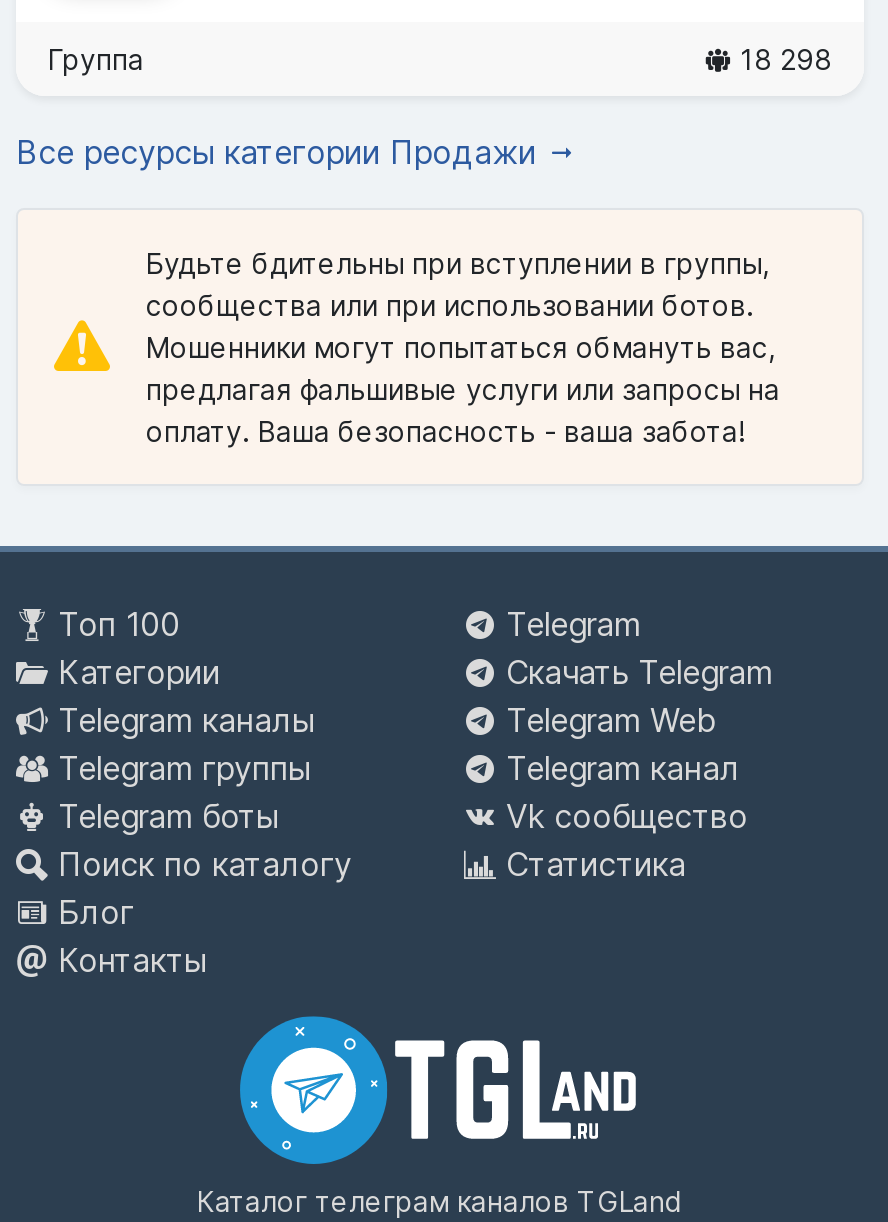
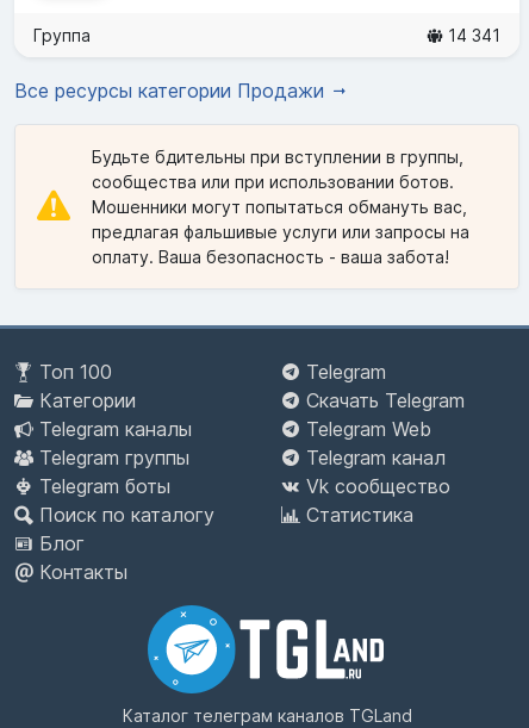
[732,42,832,76] 18 298 -> [443,25,500,45] 14 341

